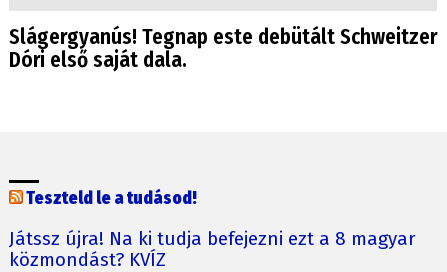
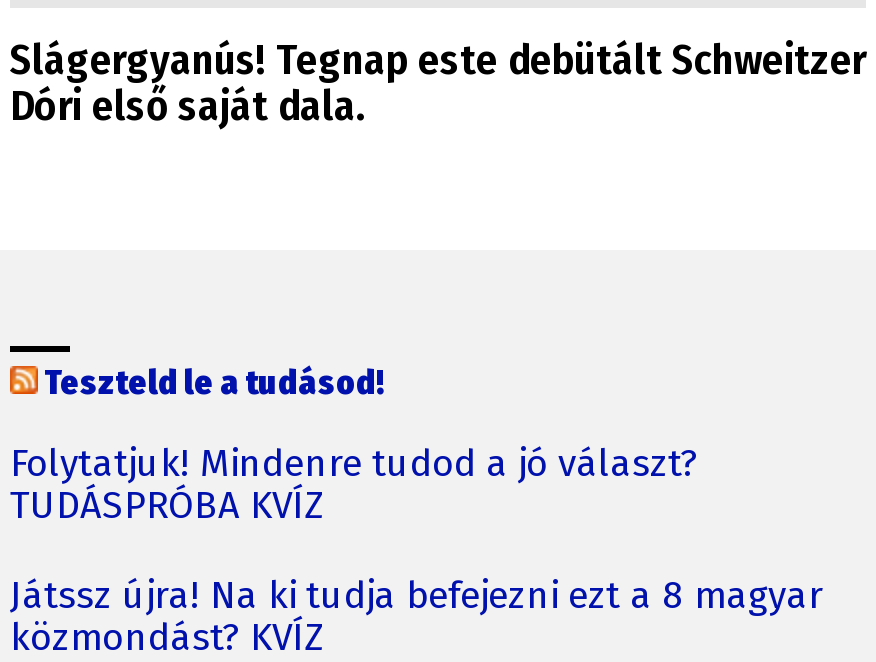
none -> [10,441,698,527] Folytatjuk! Mindenre tudod a jó választ? | TUDÁSPRÓBA KVÍZ

